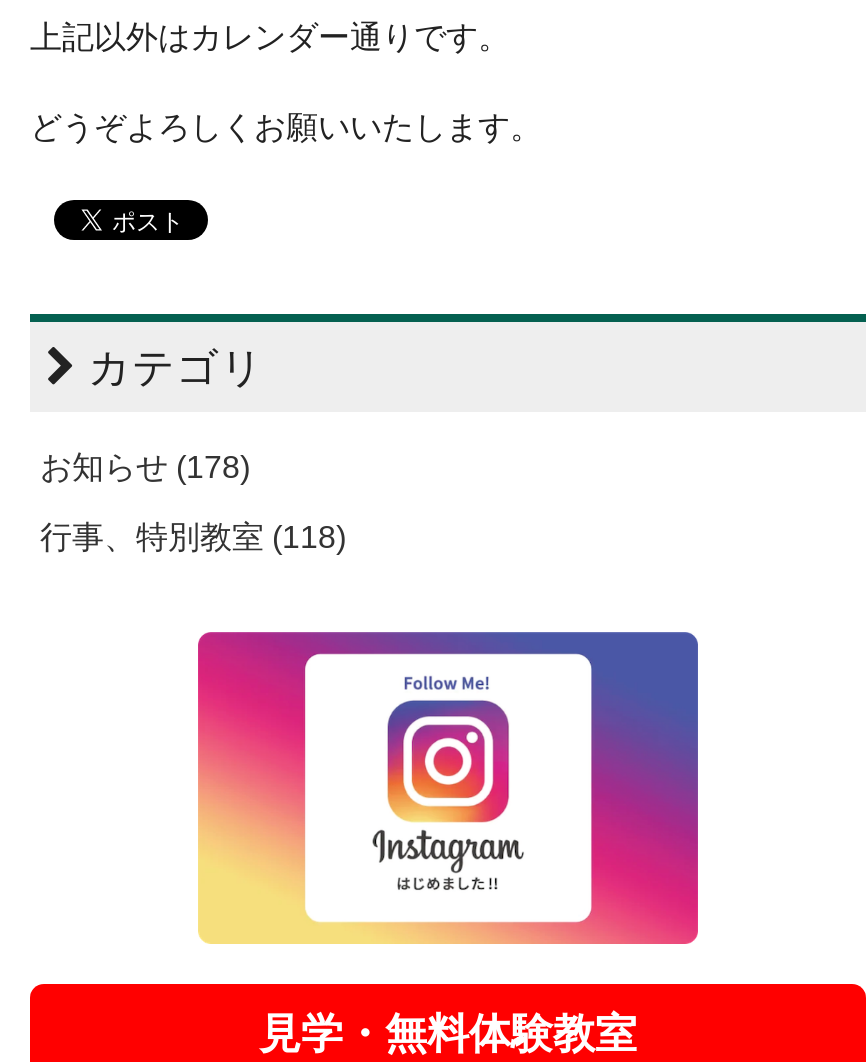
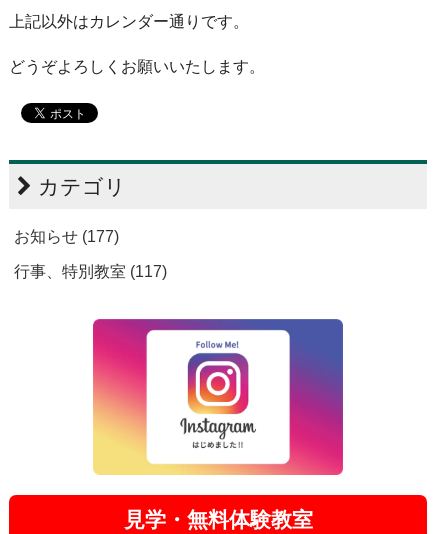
[40,450,250,484] お知らせ (178) -> [14,228,119,245] お知らせ (177)
[40,520,346,554] 行事、特別教室 (118) -> [14,263,167,280] 行事、特別教室 (117)

